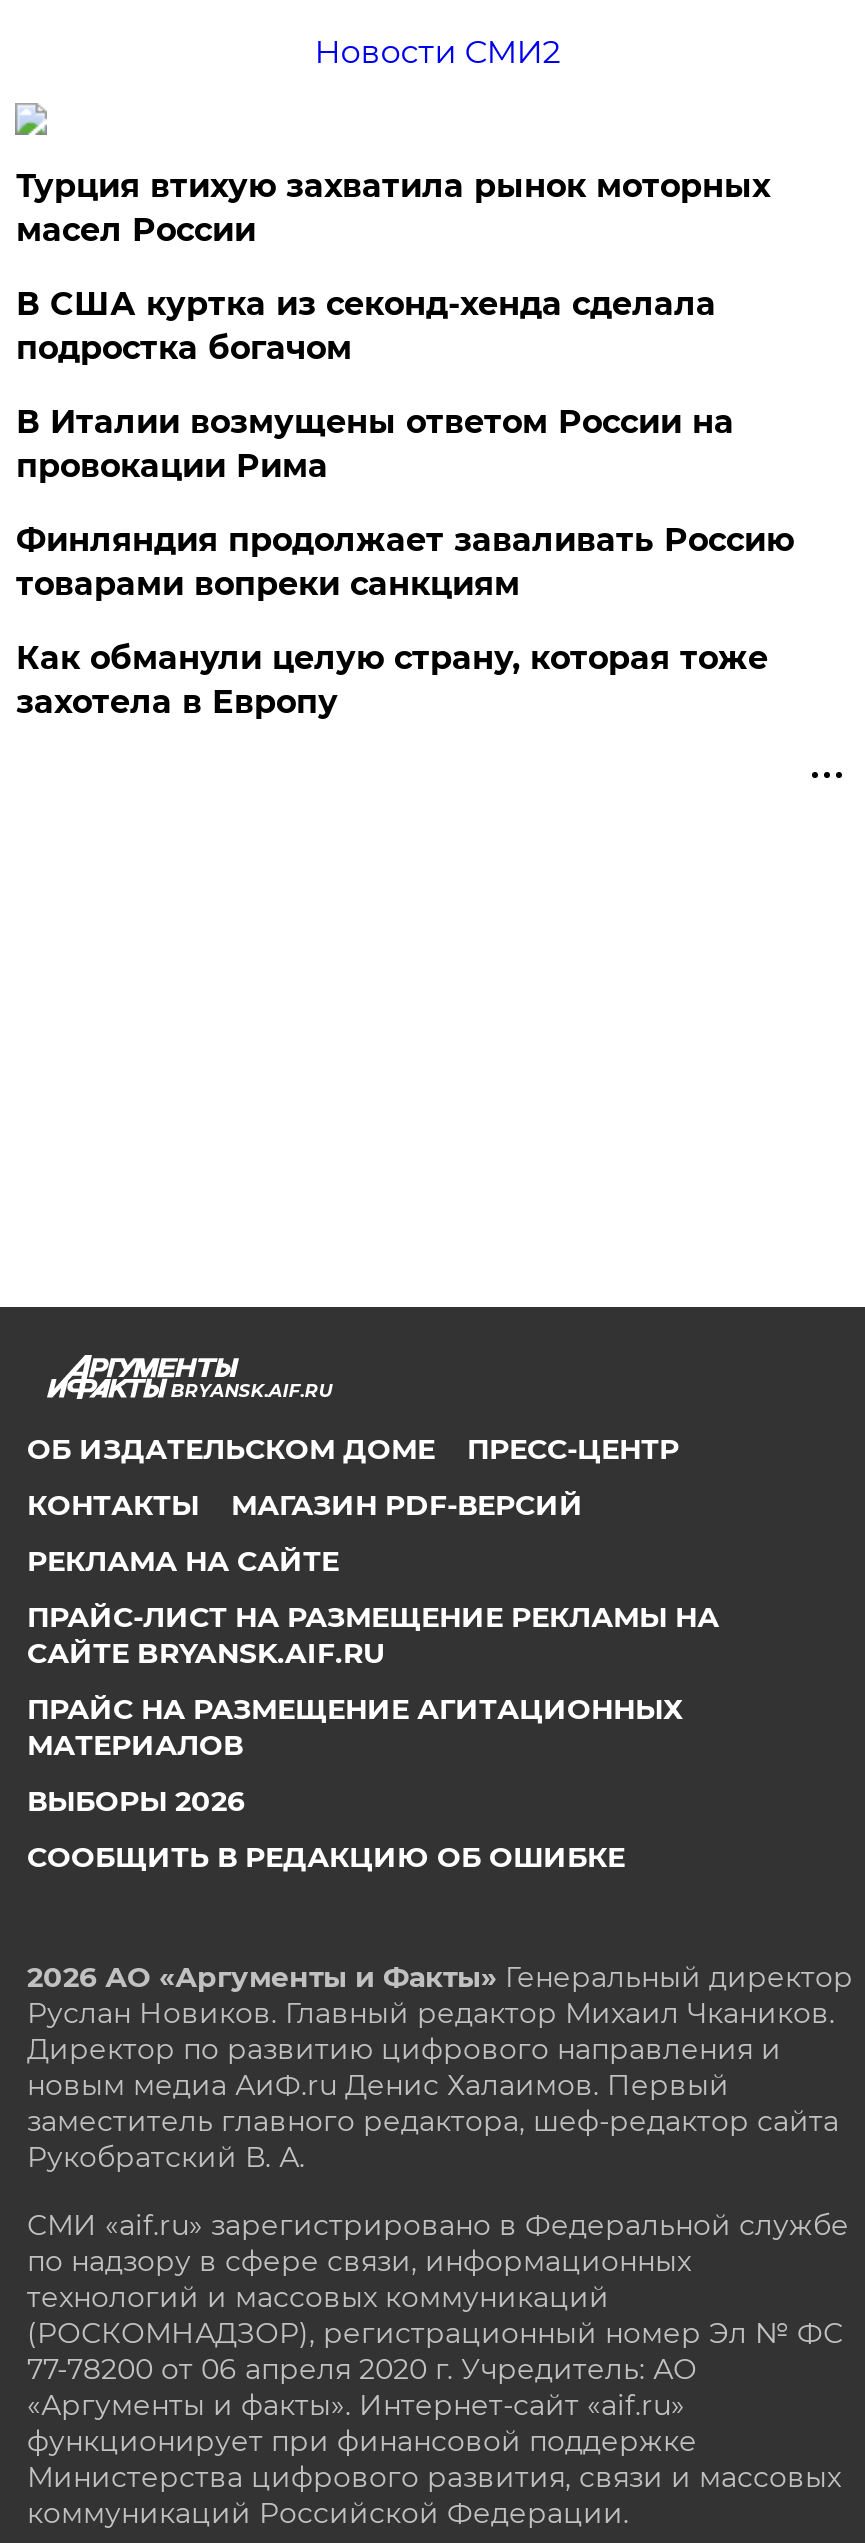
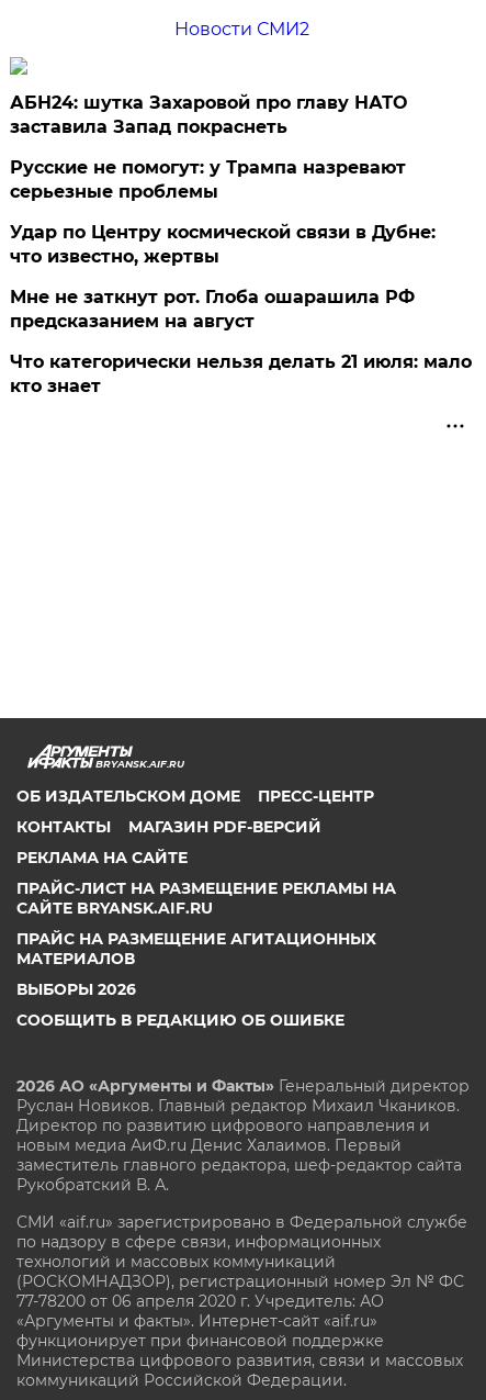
[16,167,770,249] Турция втихую захватила рынок моторных | масел России -> [10,92,407,137] АБН24: шутка Захаровой про главу НАТО | заставила Запад покраснеть
[16,285,716,367] В США куртка из секонд-хенда сделала | подростка богачом -> [10,157,406,202] Русские не помогут: у Трампа назревают | серьезные проблемы
[16,403,734,485] В Италии возмущены ответом России на | провокации Рима -> [10,222,436,267] Удар по Центру космической связи в Дубне: | что известно, жертвы
[16,521,794,603] Финляндия продолжает заваливать Россию | товарами вопреки санкциям -> [10,286,415,331] Мне не заткнут рот. Глоба ошарашила РФ | предсказанием на август
[16,639,768,721] Как обманули целую страну, которая тоже | захотела в Европу -> [10,351,472,396] Что категорически нельзя делать 21 июля: мало | кто знает

